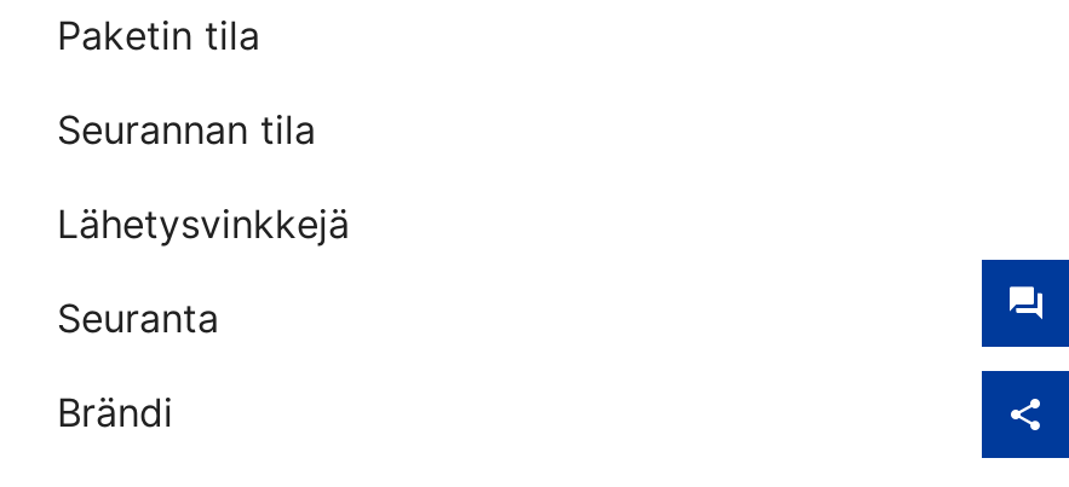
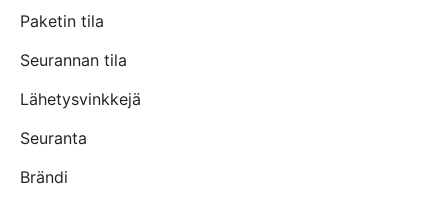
[979,257,1062,349] [image] -> none
[979,369,1062,460] [image] -> none

